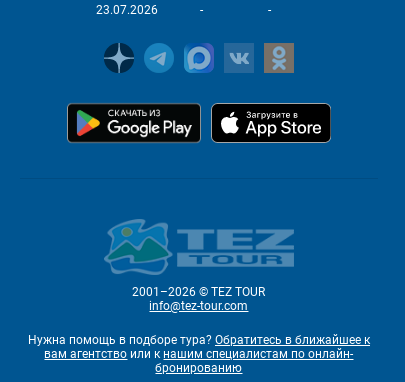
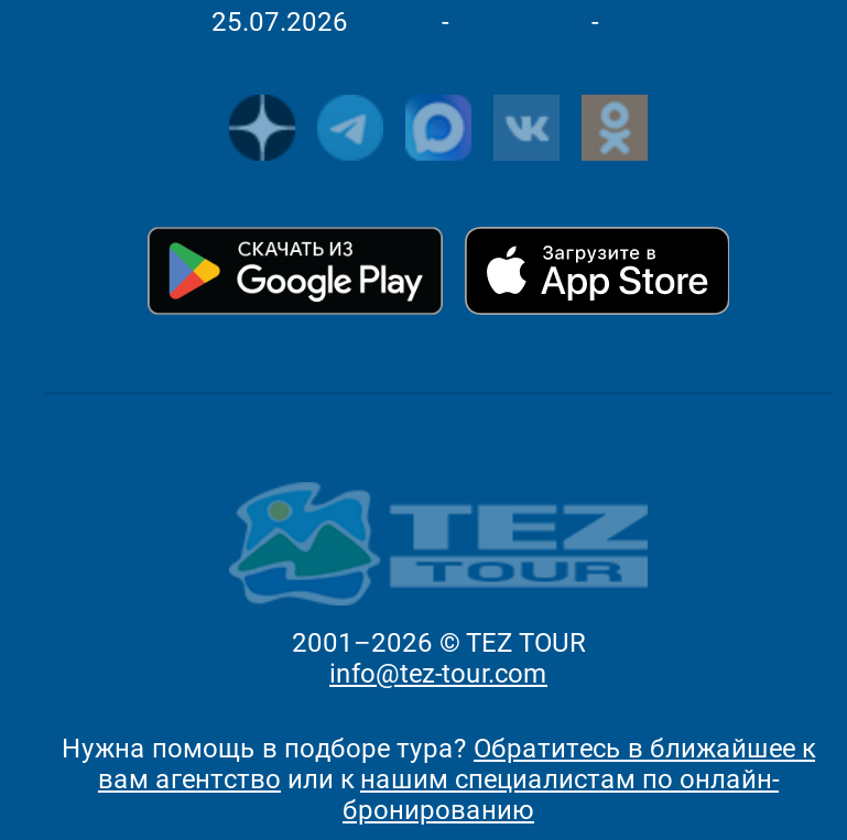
[96,3,158,17] 23.07.2026 -> [211,7,348,37] 25.07.2026

